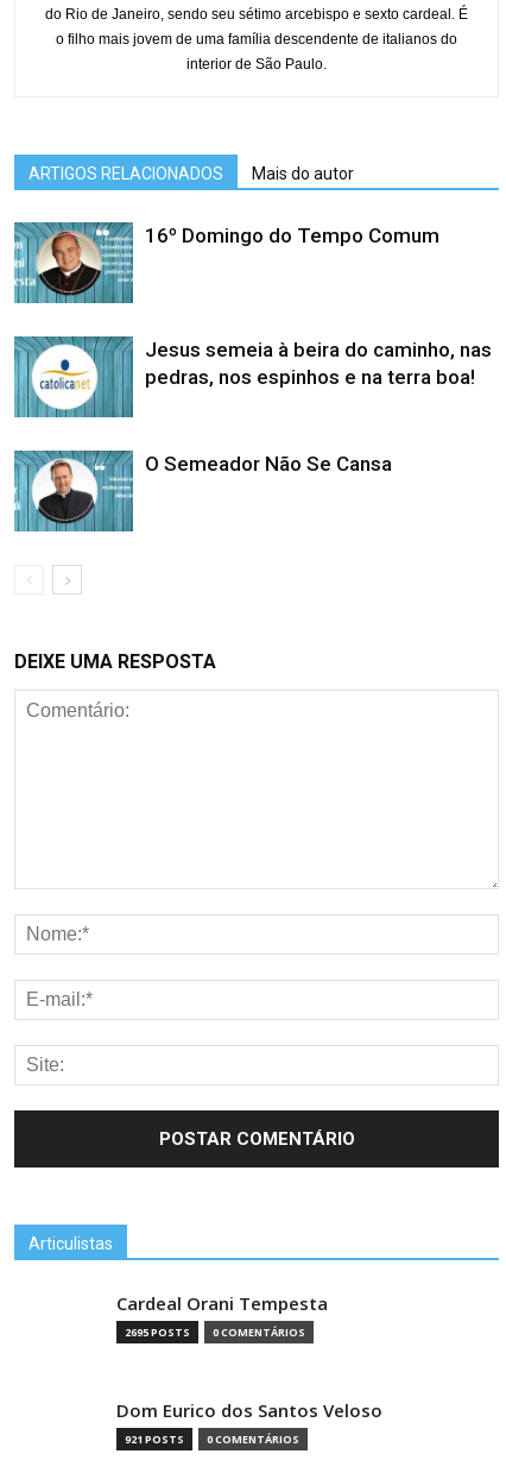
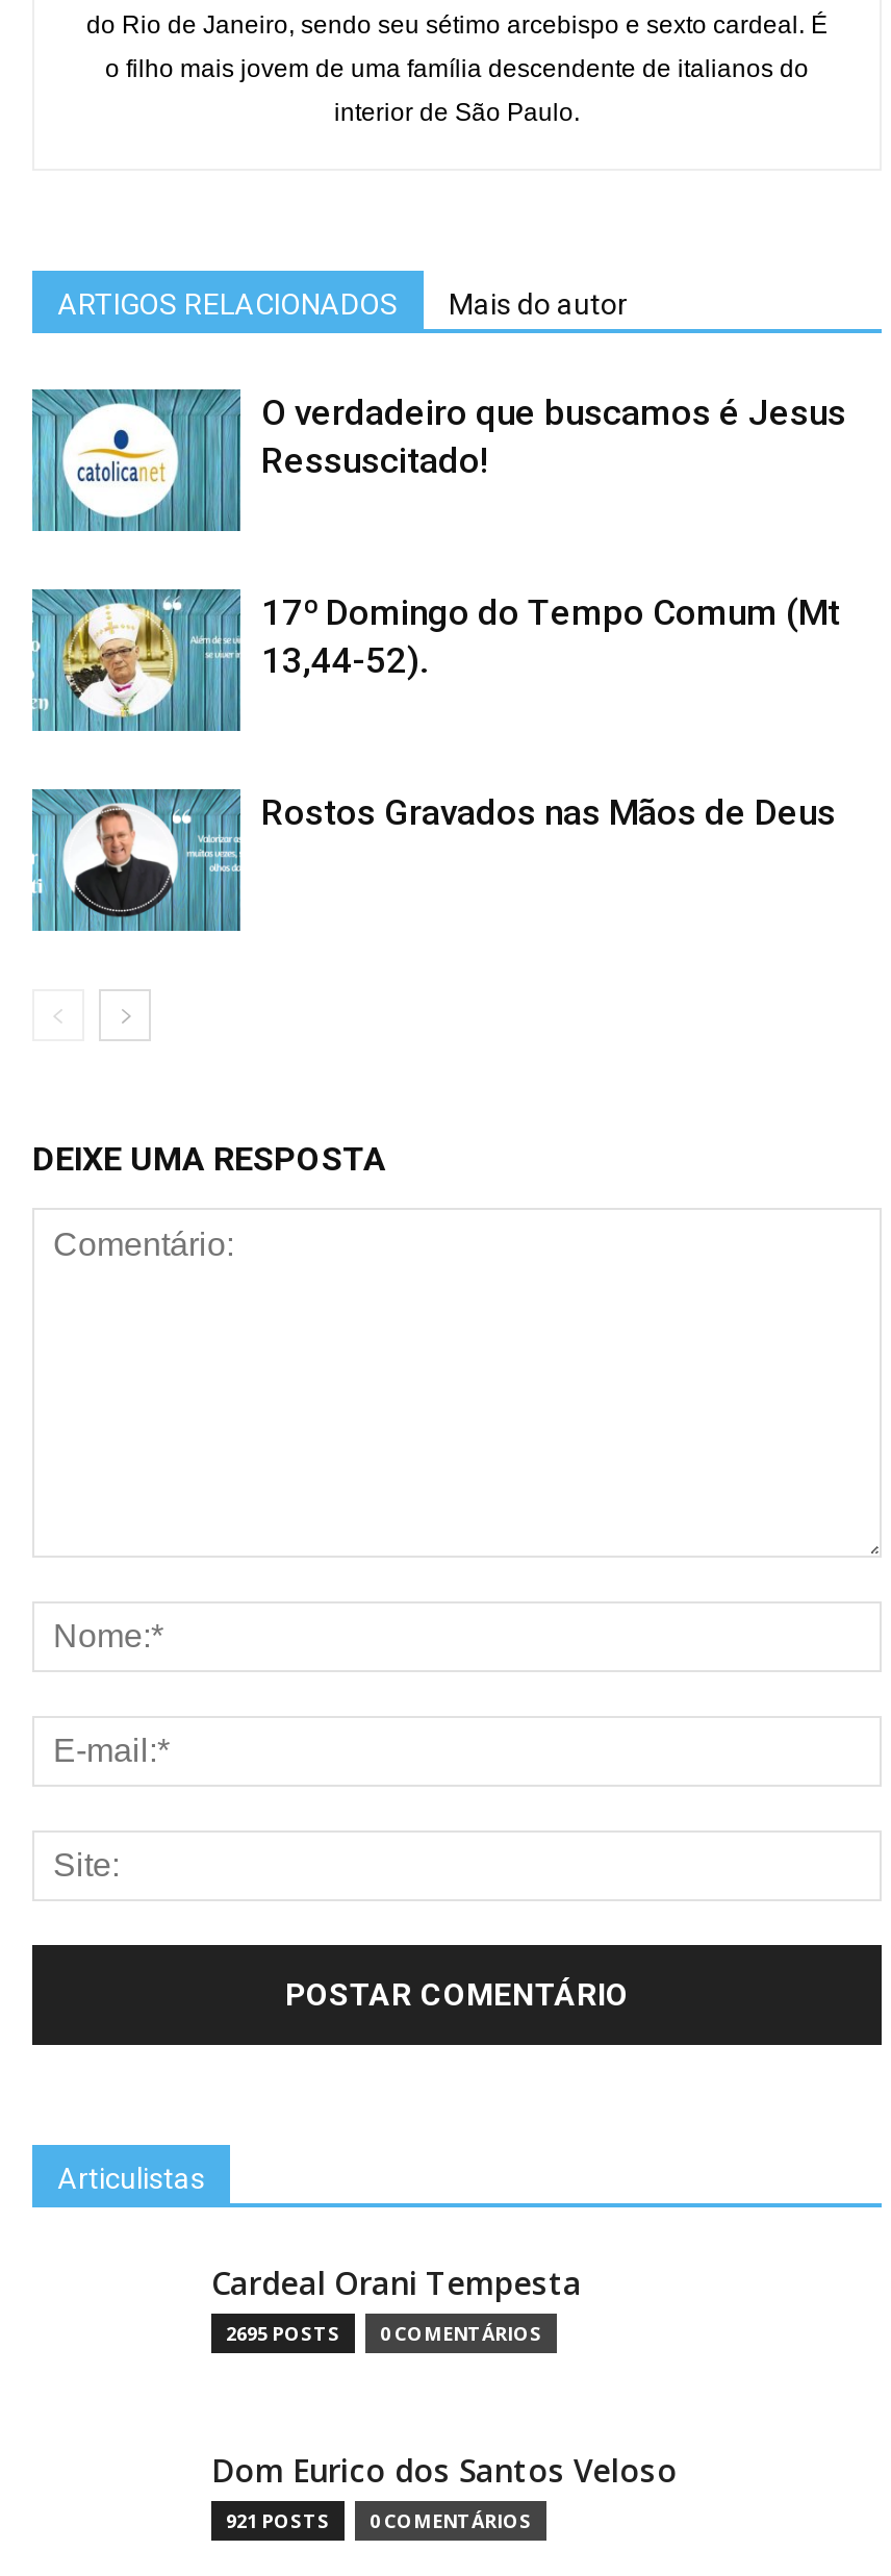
[14,223,439,296] [image] | 16º Domingo do Tempo Comum -> [32,391,846,519] [image] | O verdadeiro que buscamos é Jesus | Ressuscitado!
[31,337,492,410] [image] | Jesus semeia à beira do caminho, nas | pedras, nos espinhos e na terra boa! -> [32,591,840,716] [image] | 17º Domingo do Tempo Comum (Mt | 13,44-52).
[145,451,392,475] O Semeador Não Se Cansa -> [261,791,836,832] Rostos Gravados nas Mãos de Deus

